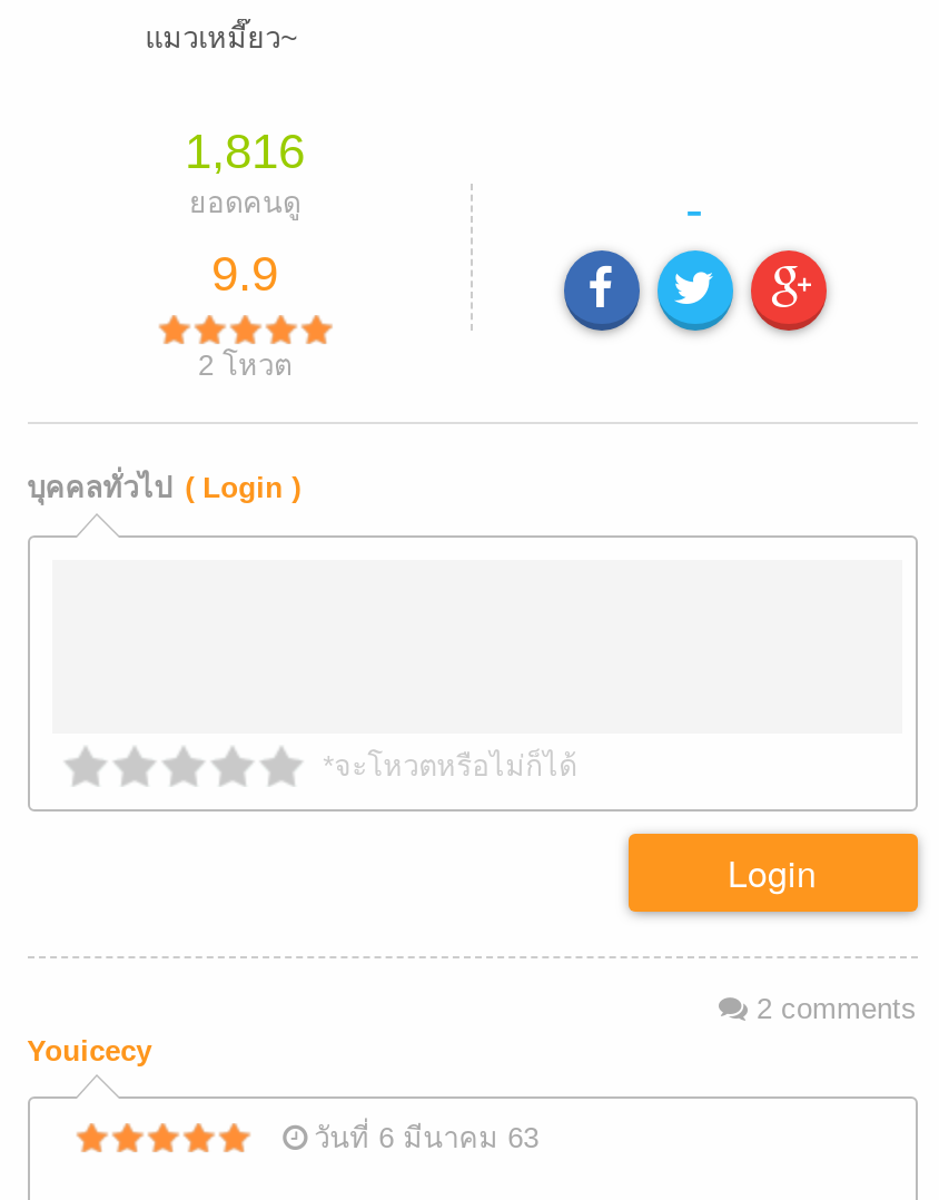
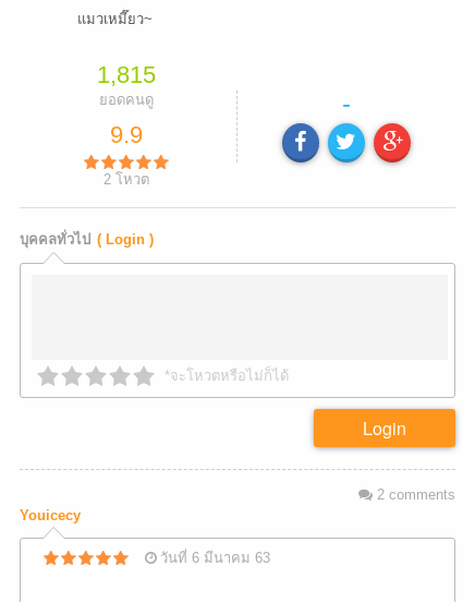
[185,124,305,179] 1,816 -> [96,61,155,88] 1,815

